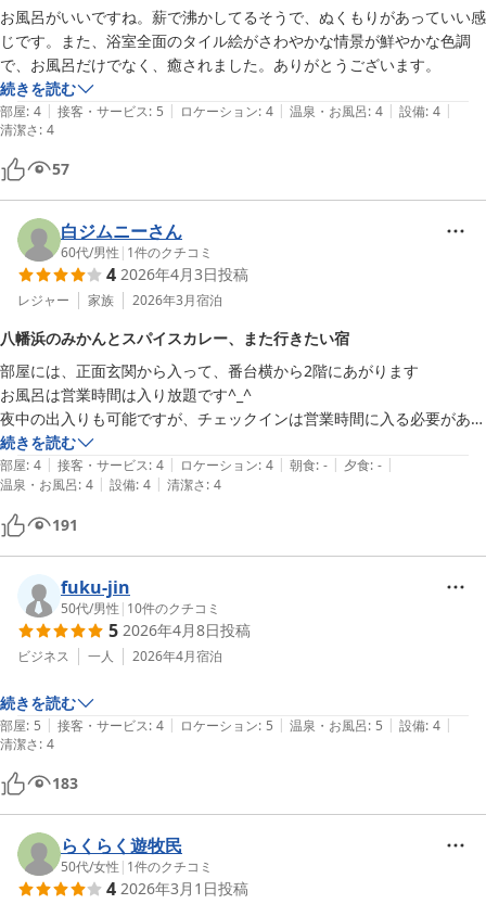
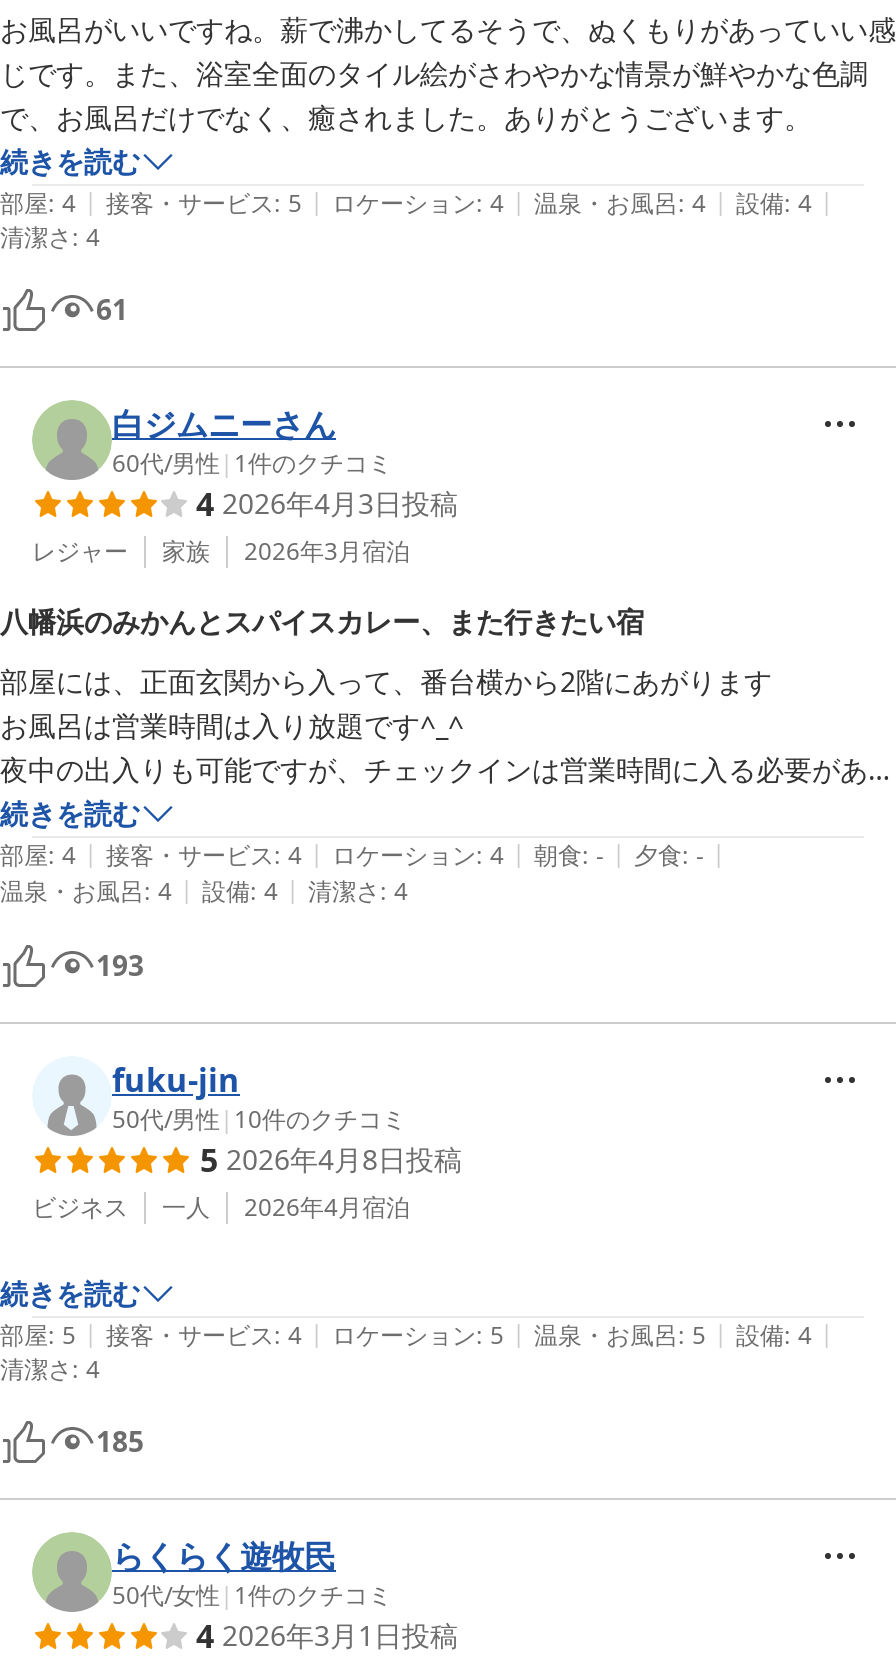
[52,158,69,179] 57 -> [96,290,128,328] 61
[52,514,78,535] 191 -> [96,946,144,984] 193
[52,773,78,793] 183 -> [96,1422,144,1460] 185

